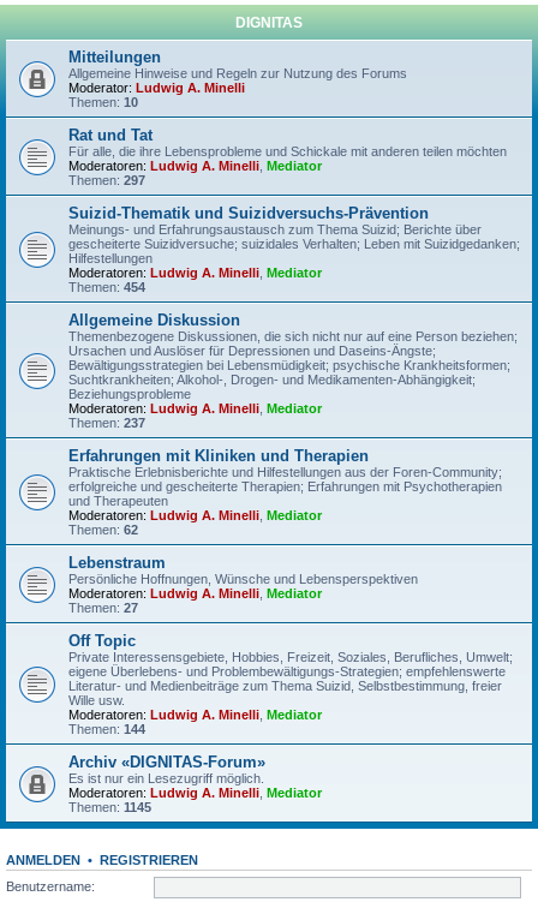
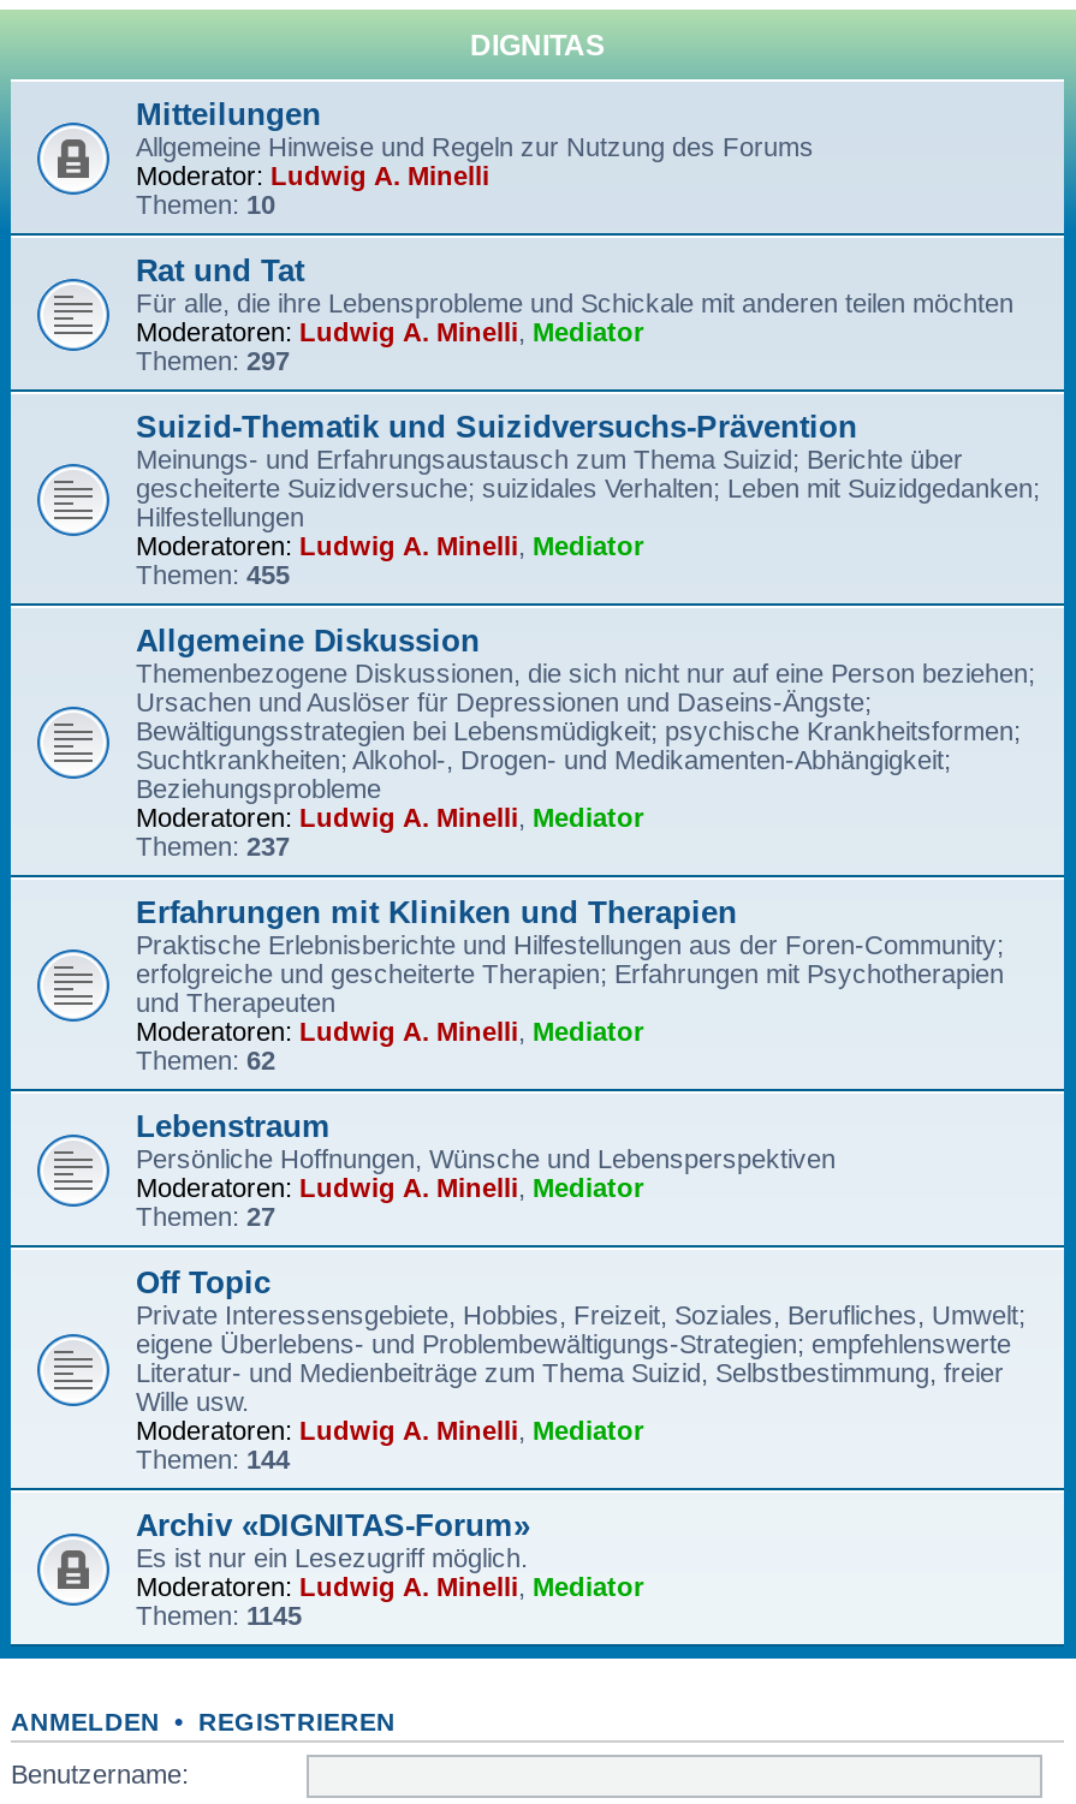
[68,280,145,294] Themen: 454 -> [136,560,290,589] Themen: 455

